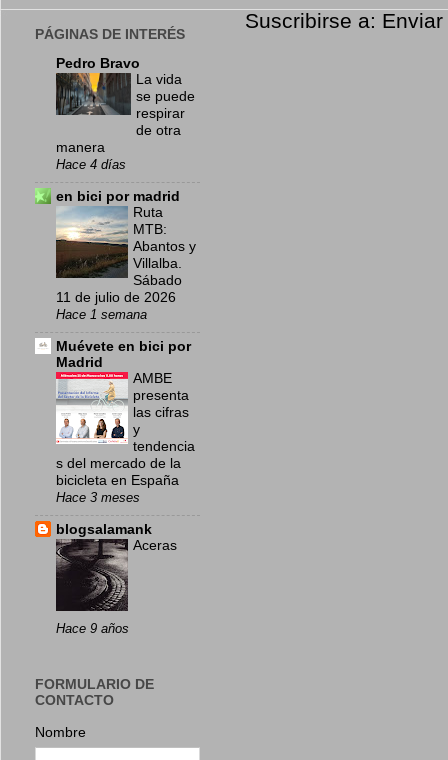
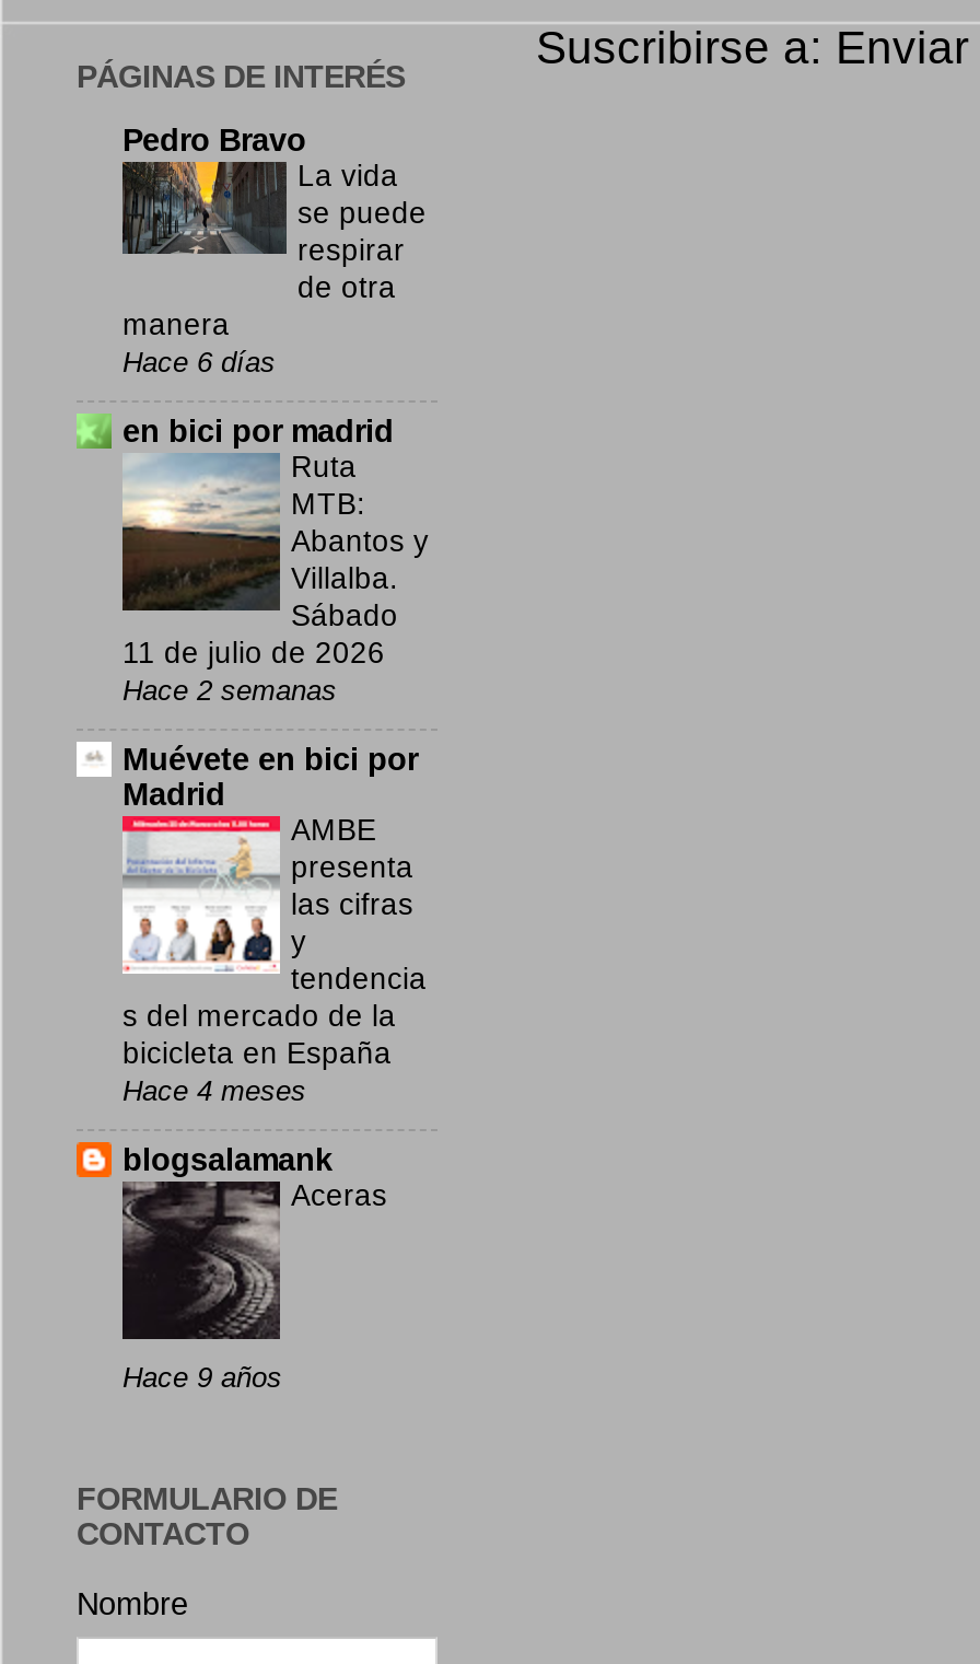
[56,157,126,172] Hace 4 días -> [122,345,276,378] Hace 6 días
[56,307,147,322] Hace 1 semana -> [122,674,337,707] Hace 2 semanas
[56,490,140,505] Hace 3 meses -> [122,1075,306,1108] Hace 4 meses

